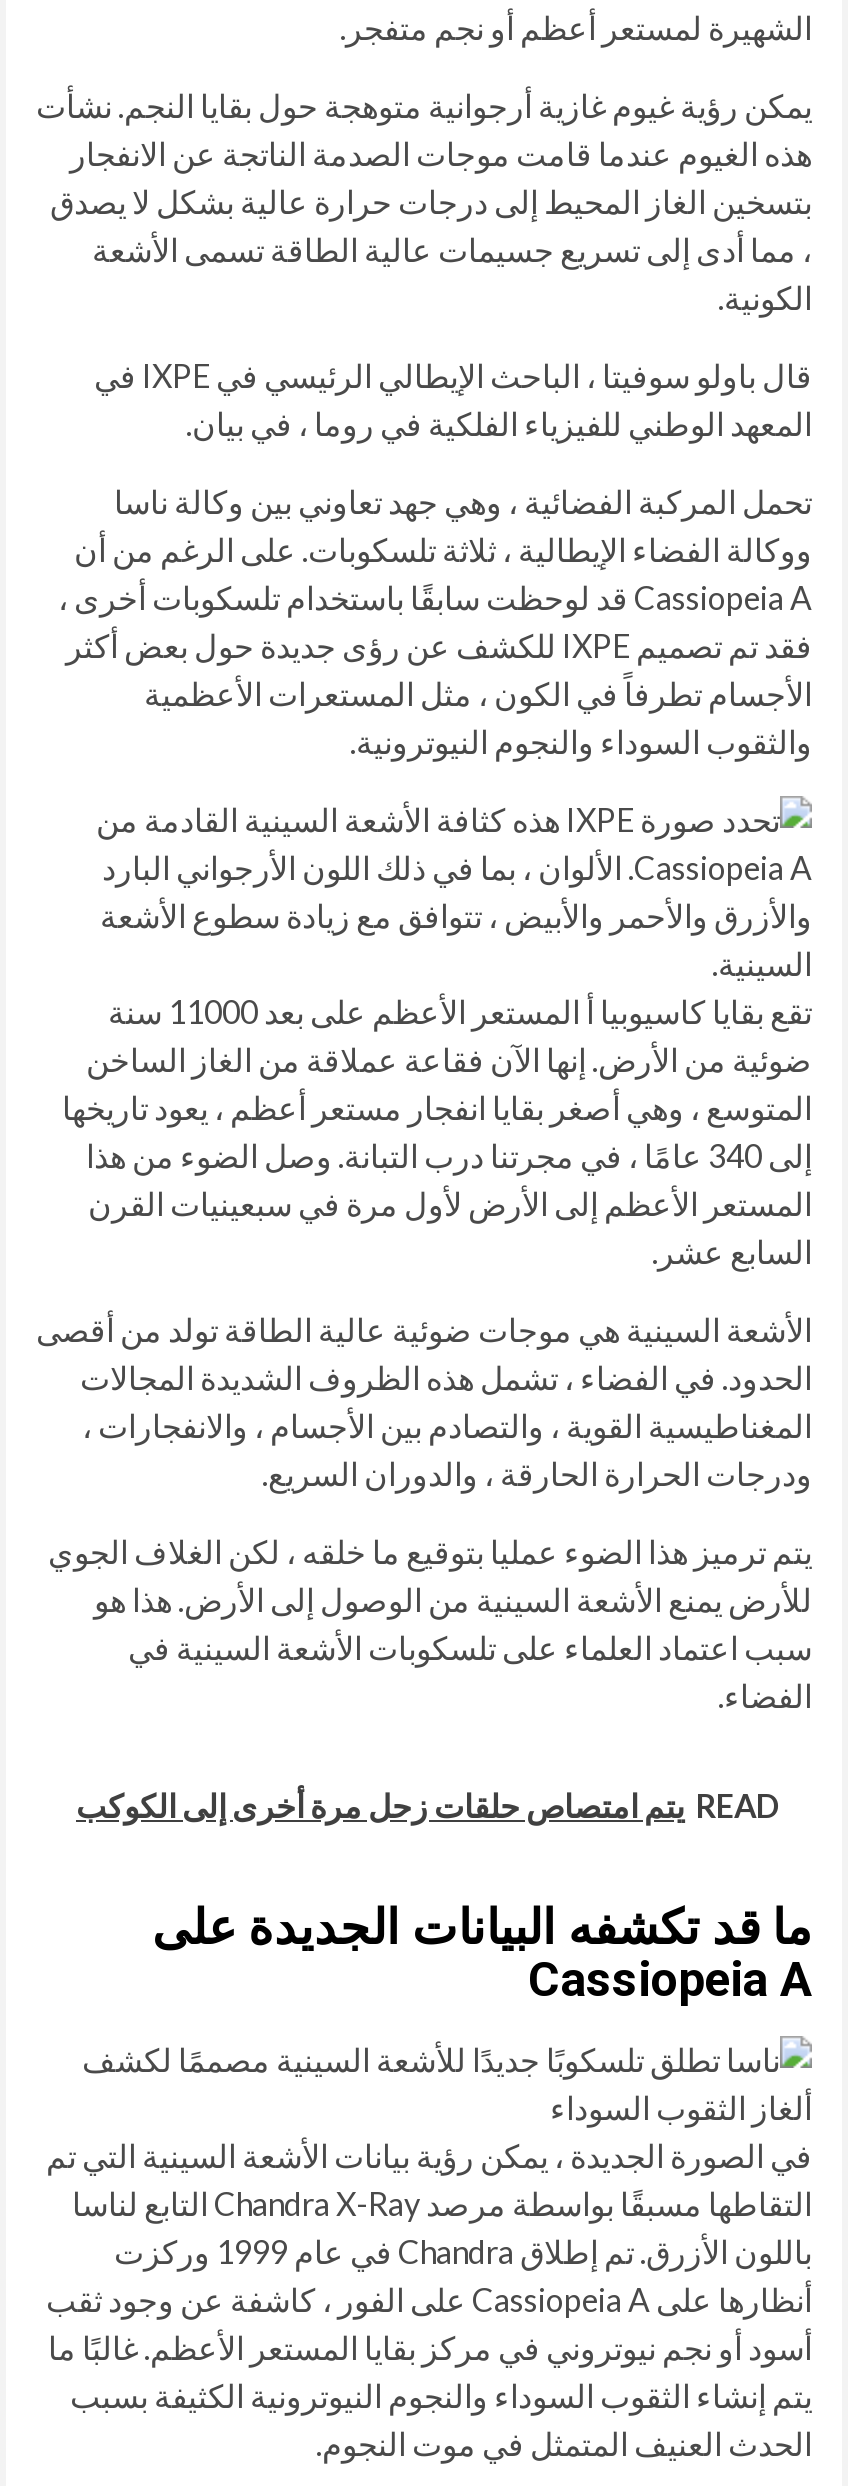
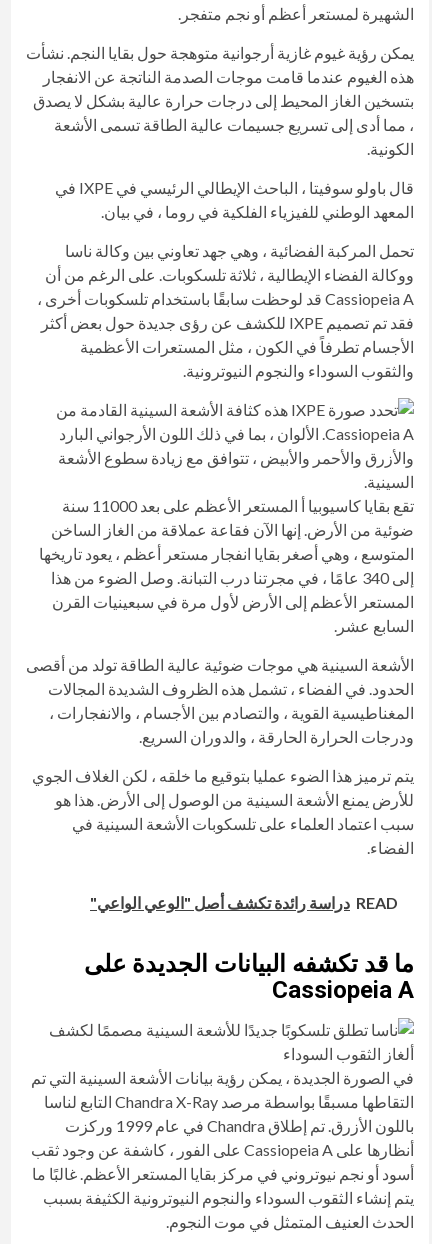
[76,1786,780,1824] READ يتم امتصاص حلقات زحل مرة أخرى إلى الكوكب -> [90,893,398,912] READ دراسة رائدة تكشف أصل "الوعي الواعي"

